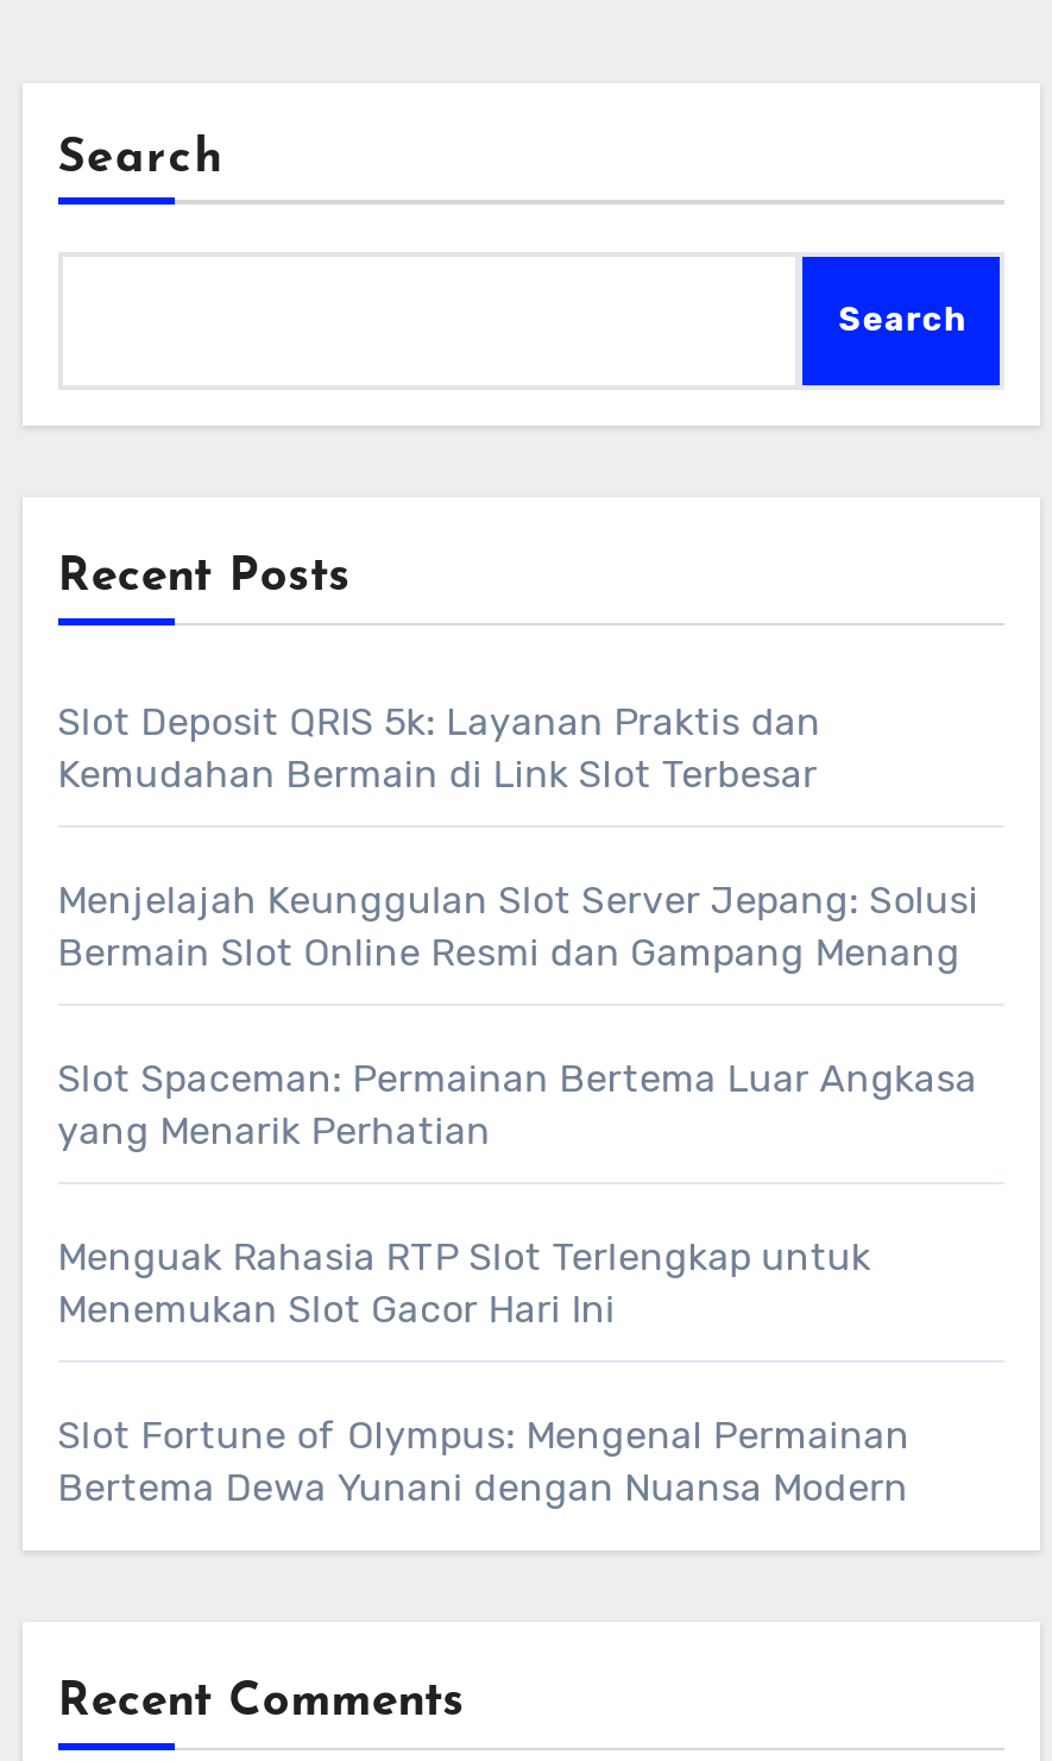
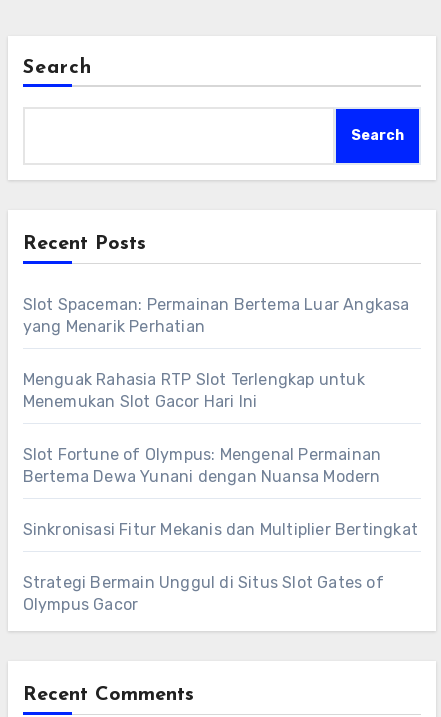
[57,698,979,974] Slot Deposit QRIS 5k: Layanan Praktis dan | Kemudahan Bermain di Link Slot Terbesar | Menjelajah Keunggulan Slot Server Jepang: Solusi | Bermain Slot Online Resmi dan Gampang Menang -> none
moved [57,1055,977,1509] -> [23,295,410,486]: Slot Spaceman: Permainan Bertema Luar Angkasa | yang Menarik Perhatian | Menguak Rahasia RTP Slot Terlengkap untuk | Menemukan Slot Gacor Hari Ini | Slot Fortune of Olympus: Mengenal Permainan | Bertema Dewa Yunani dengan Nuansa Modern
none -> [23,520,418,614] Sinkronisasi Fitur Mekanis dan Multiplier Bertingkat | Strategi Bermain Unggul di Situs Slot Gates of | Olympus Gacor

